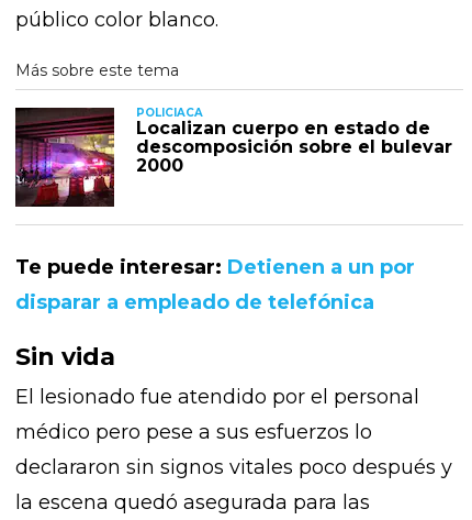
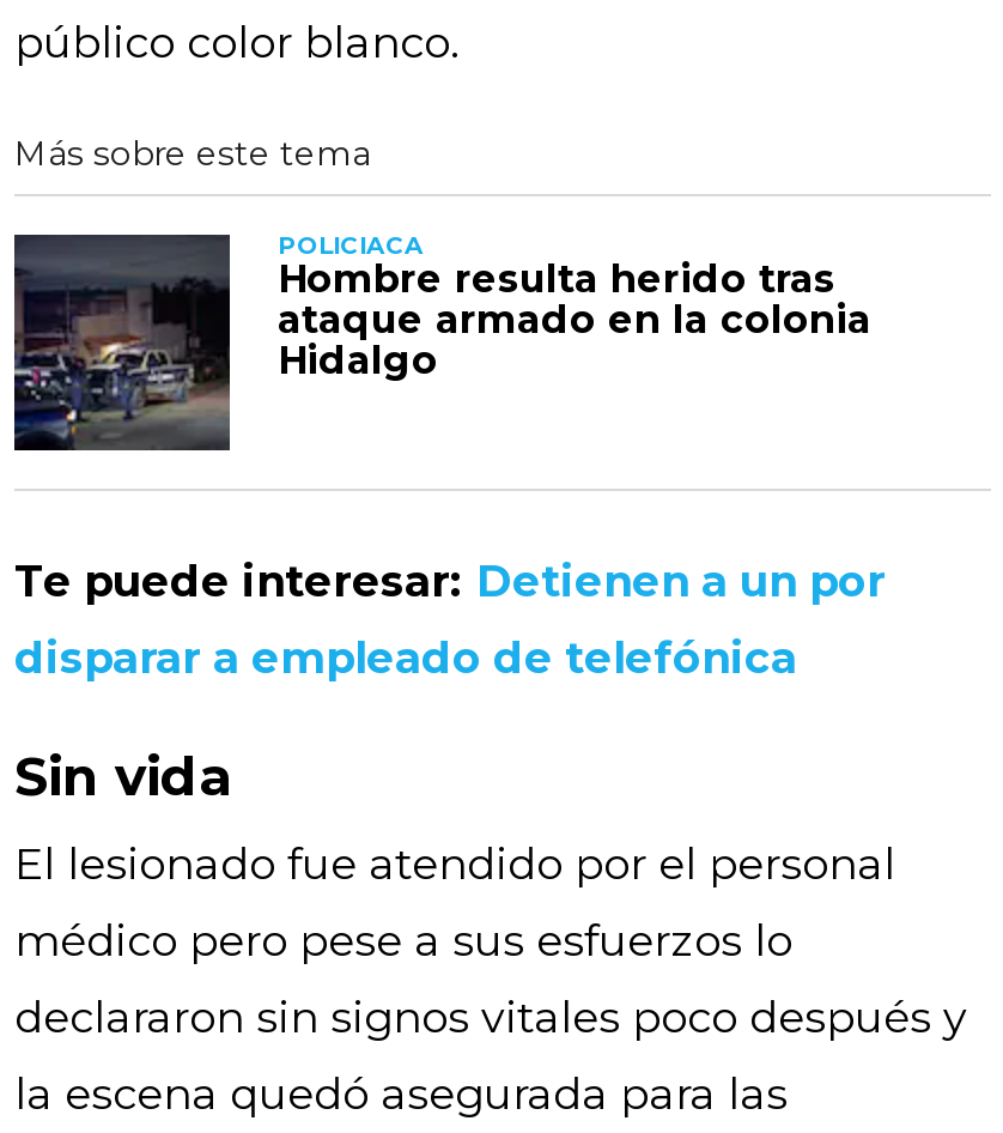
[15,108,452,207] [image] | Localizan cuerpo en estado de | descomposición sobre el bulevar | 2000 -> [14,235,871,450] [image] | Hombre resulta herido tras | ataque armado en la colonia | Hidalgo

